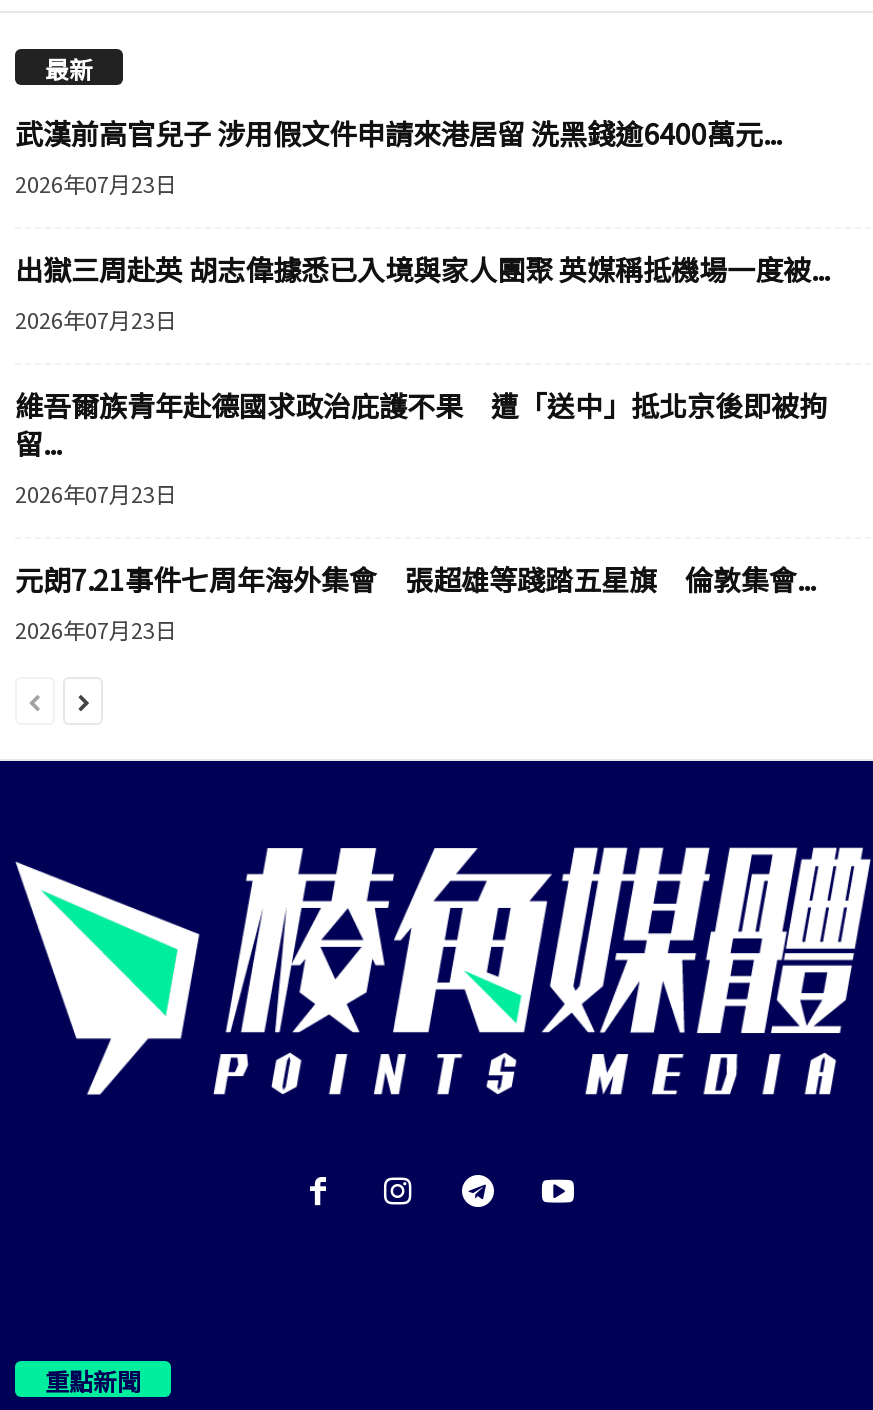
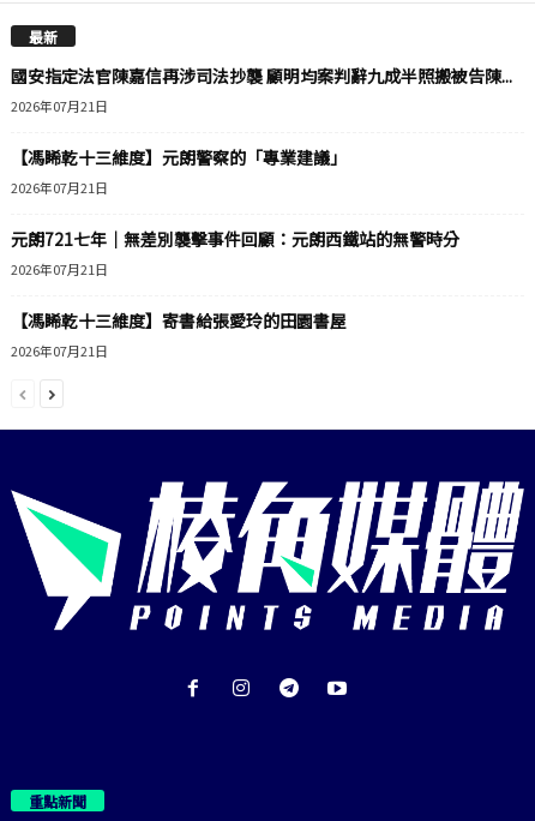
[15,112,781,198] 武漢前高官兒子 涉用假文件申請來港居留 洗黑錢逾6400萬元... | 2026年07月23日 -> [11,63,512,115] 國安指定法官陳嘉信再涉司法抄襲 顧明均案判辭九成半照搬被告陳... | 2026年07月21日
[15,248,829,334] 出獄三周赴英 胡志偉據悉已入境與家人團聚 英媒稱抵機場一度被... | 2026年07月23日 -> [11,145,347,196] 【馮睎乾十三維度】元朗警察的「專業建議」 | 2026年07月21日
[15,384,827,508] 維吾爾族青年赴德國求政治庇護不果 遭「送中」抵北京後即被拘 | 留... | 2026年07月23日 -> [11,226,459,278] 元朗721七年｜無差別襲擊事件回顧：元朗西鐵站的無警時分 | 2026年07月21日
[15,558,815,644] 元朗7.21事件七周年海外集會 張超雄等踐踏五星旗 倫敦集會... | 2026年07月23日 -> [11,308,347,360] 【馮睎乾十三維度】寄書給張愛玲的田園書屋 | 2026年07月21日

